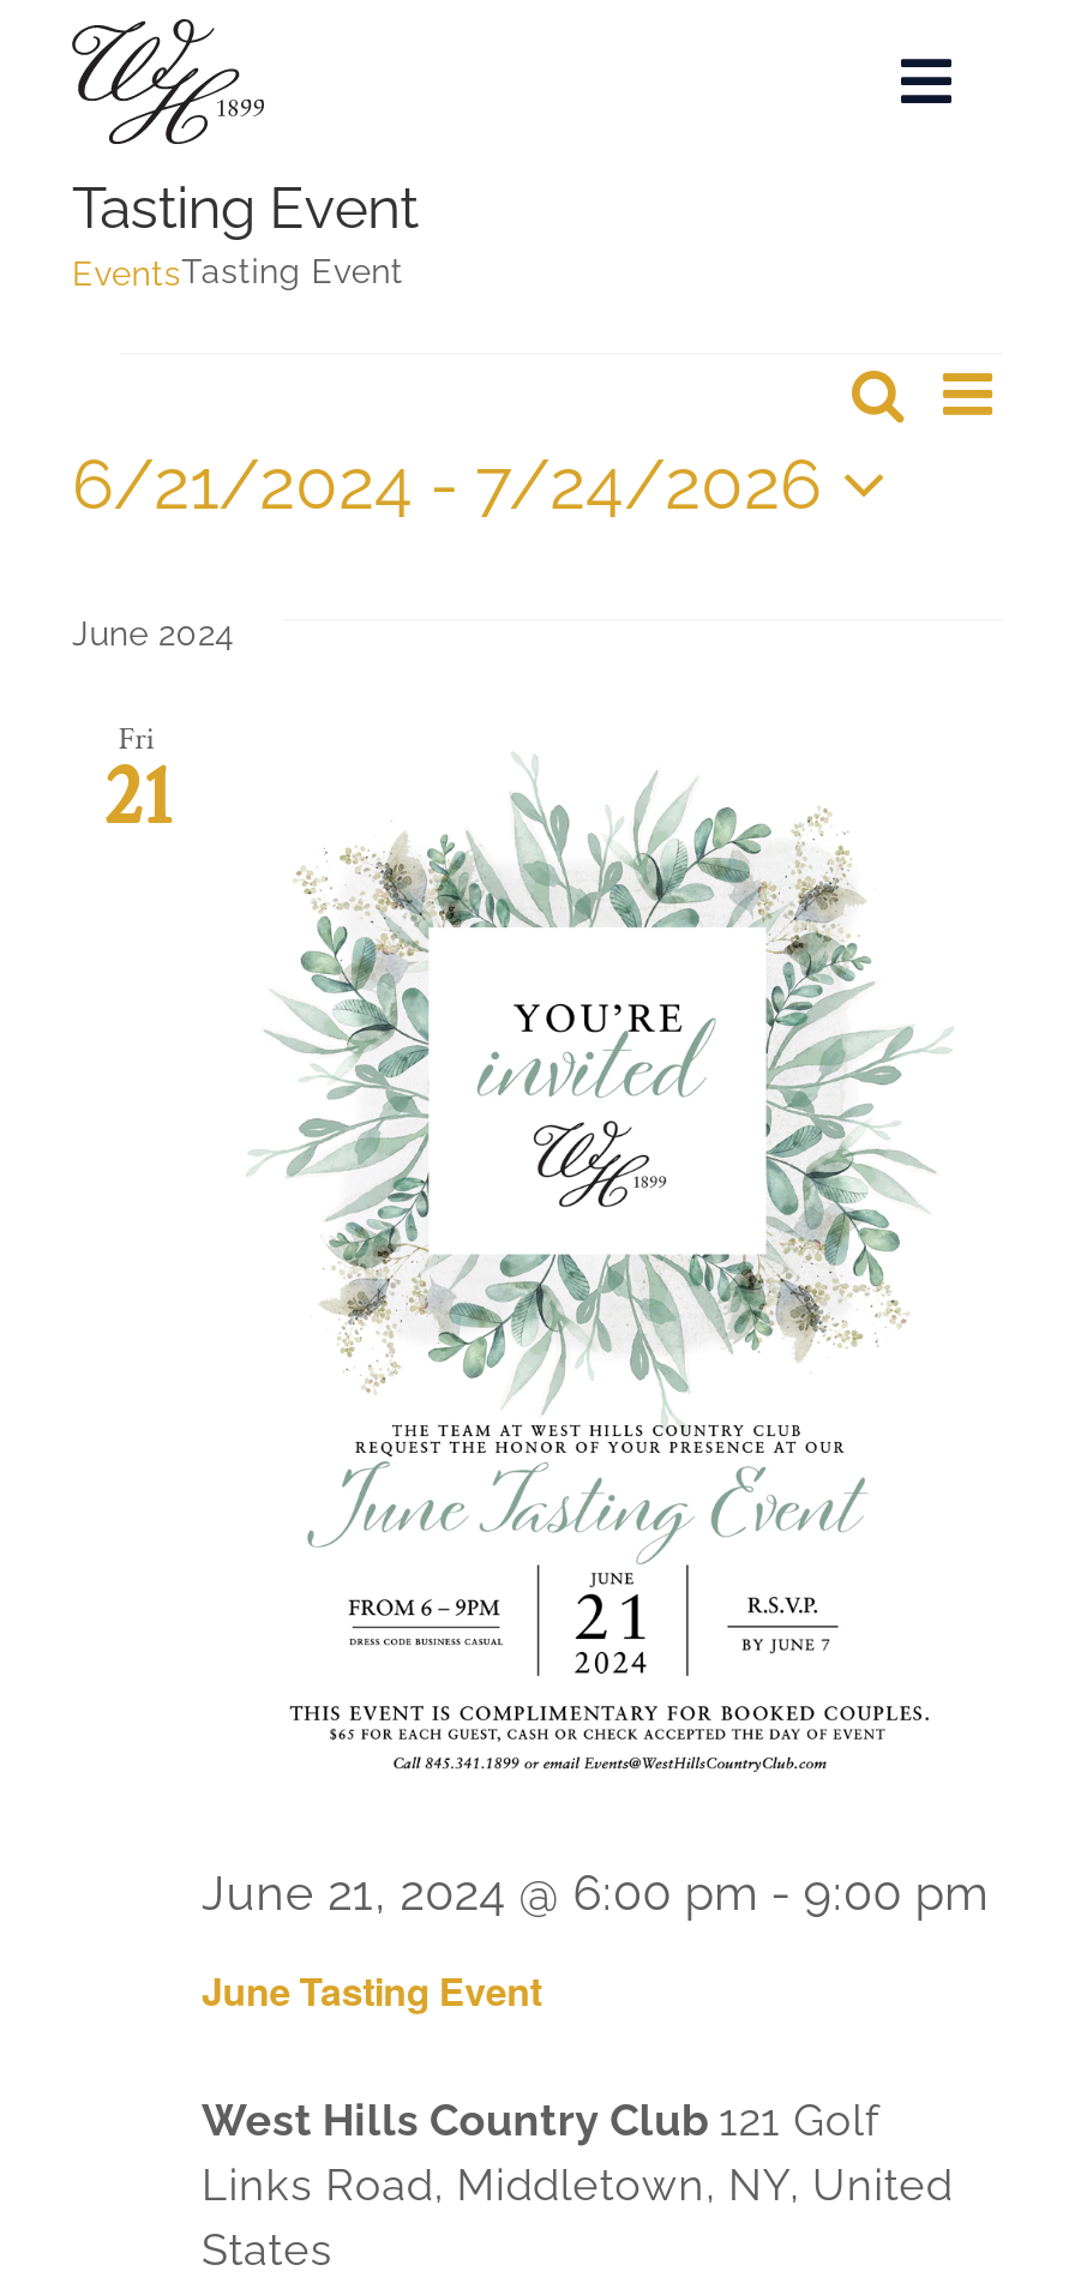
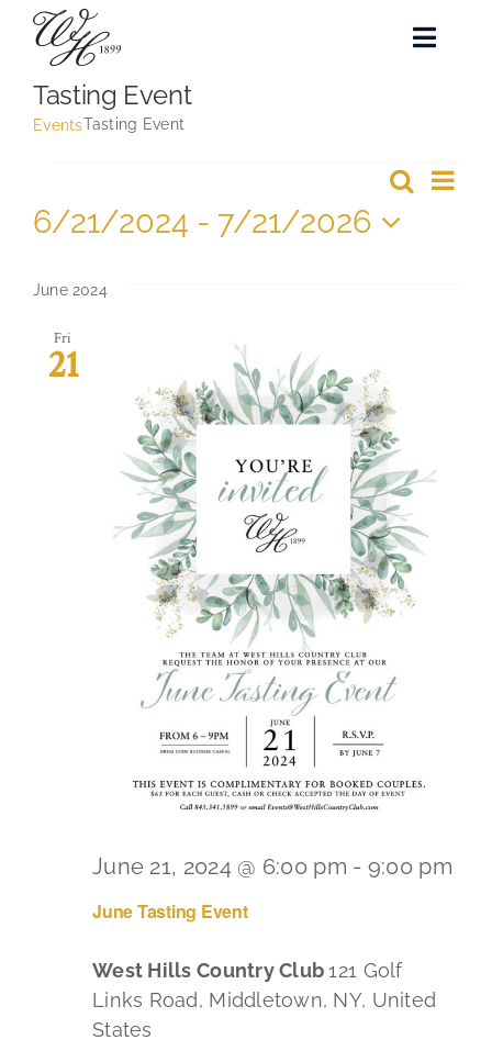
[72,444,821,525] 6/21/2024 - 7/24/2026 -> [33,203,371,241] 6/21/2024 - 7/21/2026

